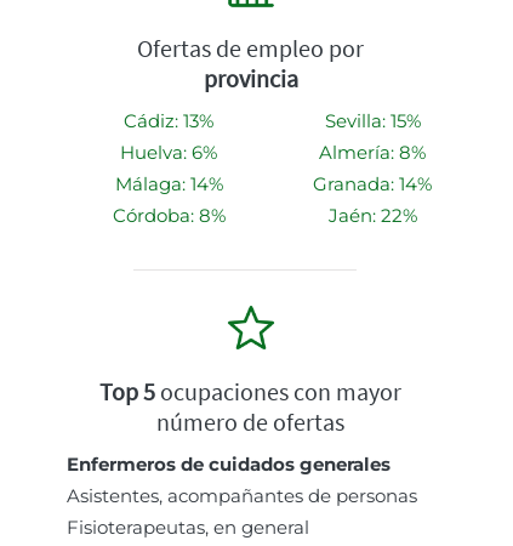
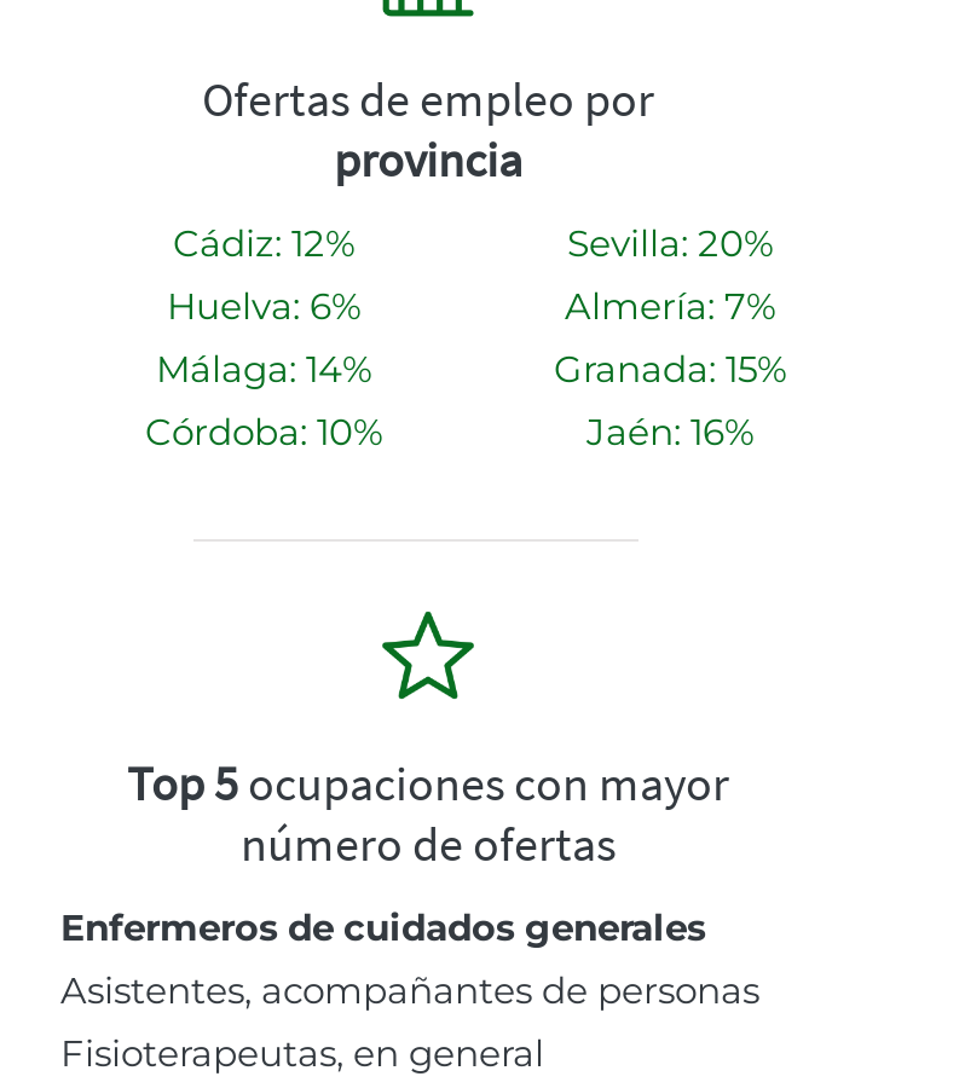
[124,109,213,132] Cádiz: 13% -> [173,221,354,266] Cádiz: 12%
[324,109,420,132] Sevilla: 15% -> [567,221,773,266] Sevilla: 20%
[319,141,426,164] Almería: 8% -> [565,283,775,329] Almería: 7%
[313,173,432,196] Granada: 14% -> [554,346,786,392] Granada: 15%
[112,204,225,227] Córdoba: 8% -> [145,409,382,455] Córdoba: 10%
[328,204,417,227] Jaén: 22% -> [586,409,753,455] Jaén: 16%

